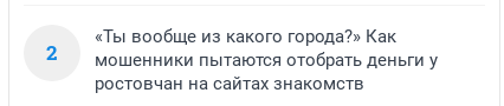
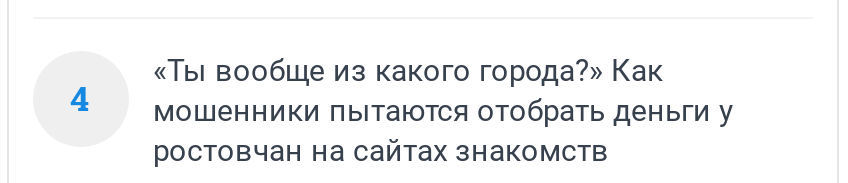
[46,39,438,71] 2 мошенники пытаются отобрать деньги у -> [70,75,733,129] 4 мошенники пытаются отобрать деньги у

